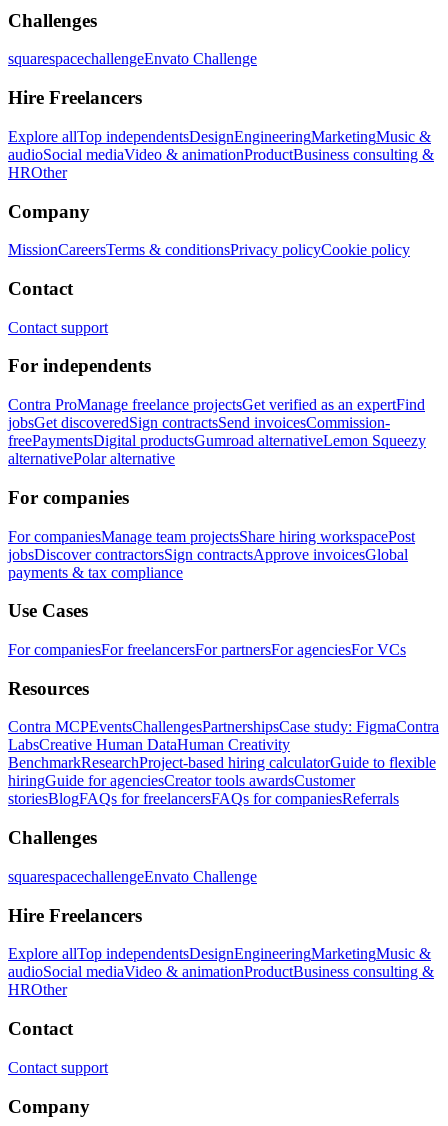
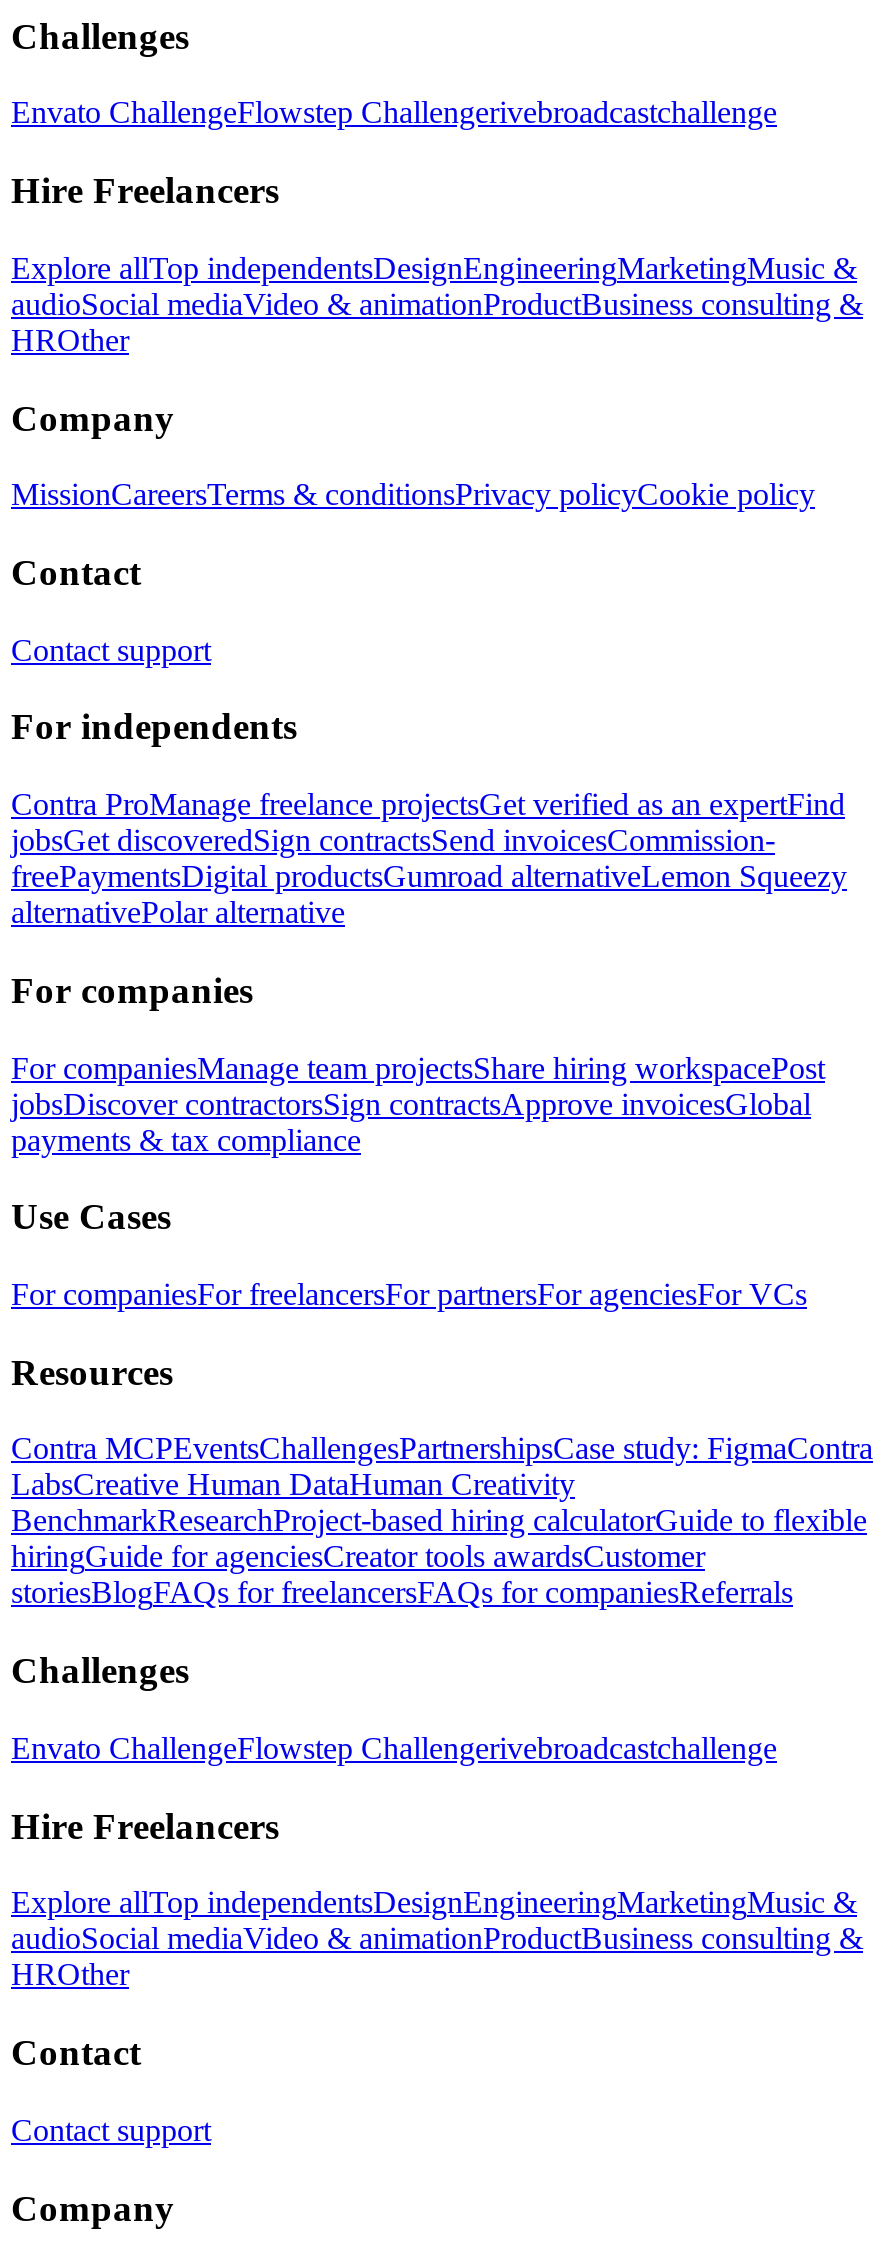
[8,50,257,67] squarespacechallengeEnvato Challenge -> [11,96,777,130] Envato ChallengeFlowstep Challengerivebroadcastchallenge
[8,868,257,885] squarespacechallengeEnvato Challenge -> [11,1731,777,1765] Envato ChallengeFlowstep Challengerivebroadcastchallenge

